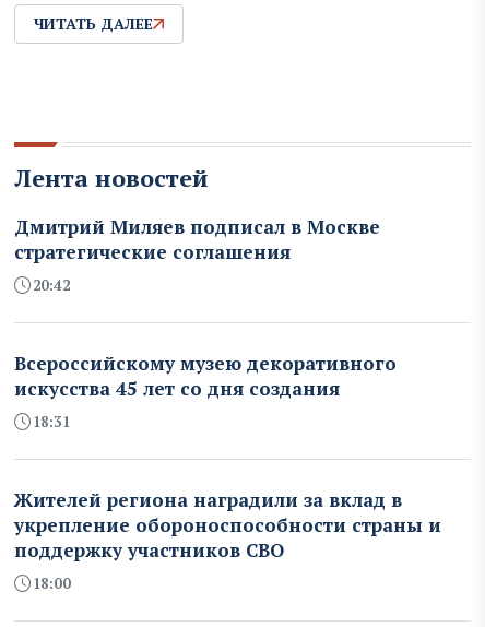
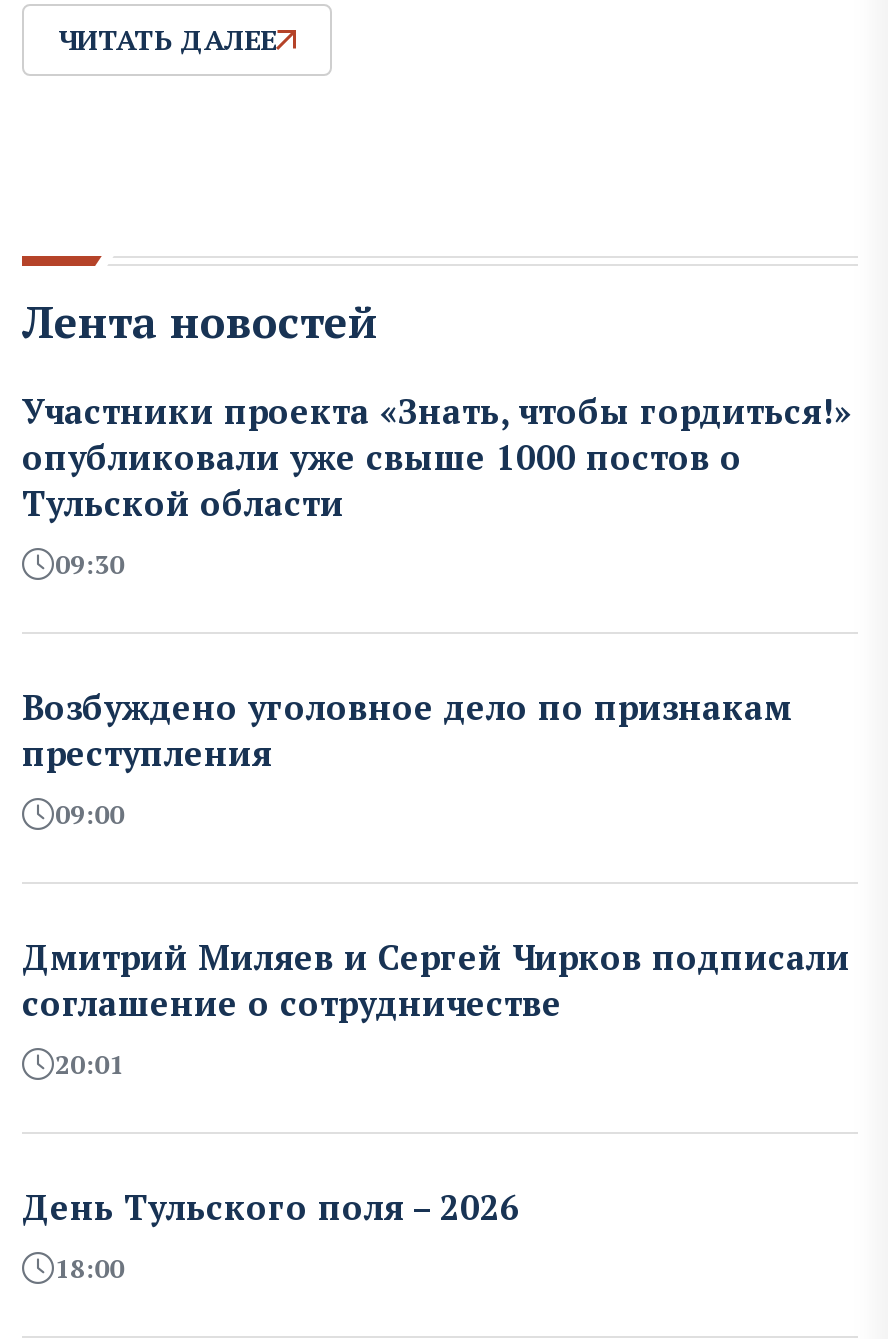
[14,214,441,563] Дмитрий Миляев подписал в Москве | стратегические соглашения | 20:42 | Всероссийскому музею декоративного | искусства 45 лет со дня создания | 18:31 | Жителей региона наградили за вклад в | укрепление обороноспособности страны и | поддержку участников СВО -> [22,389,852,1231] Участники проекта «Знать, чтобы гордиться!» | опубликовали уже свыше 1000 постов о | Тульской области | 09:30 | Возбуждено уголовное дело по признакам | преступления | 09:00 | Дмитрий Миляев и Сергей Чирков подписали | соглашение о сотрудничестве | 20:01 | День Тульского поля – 2026

